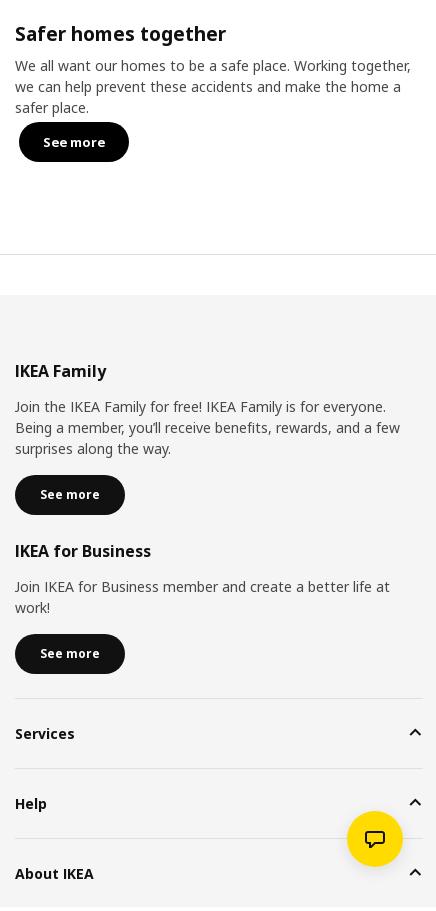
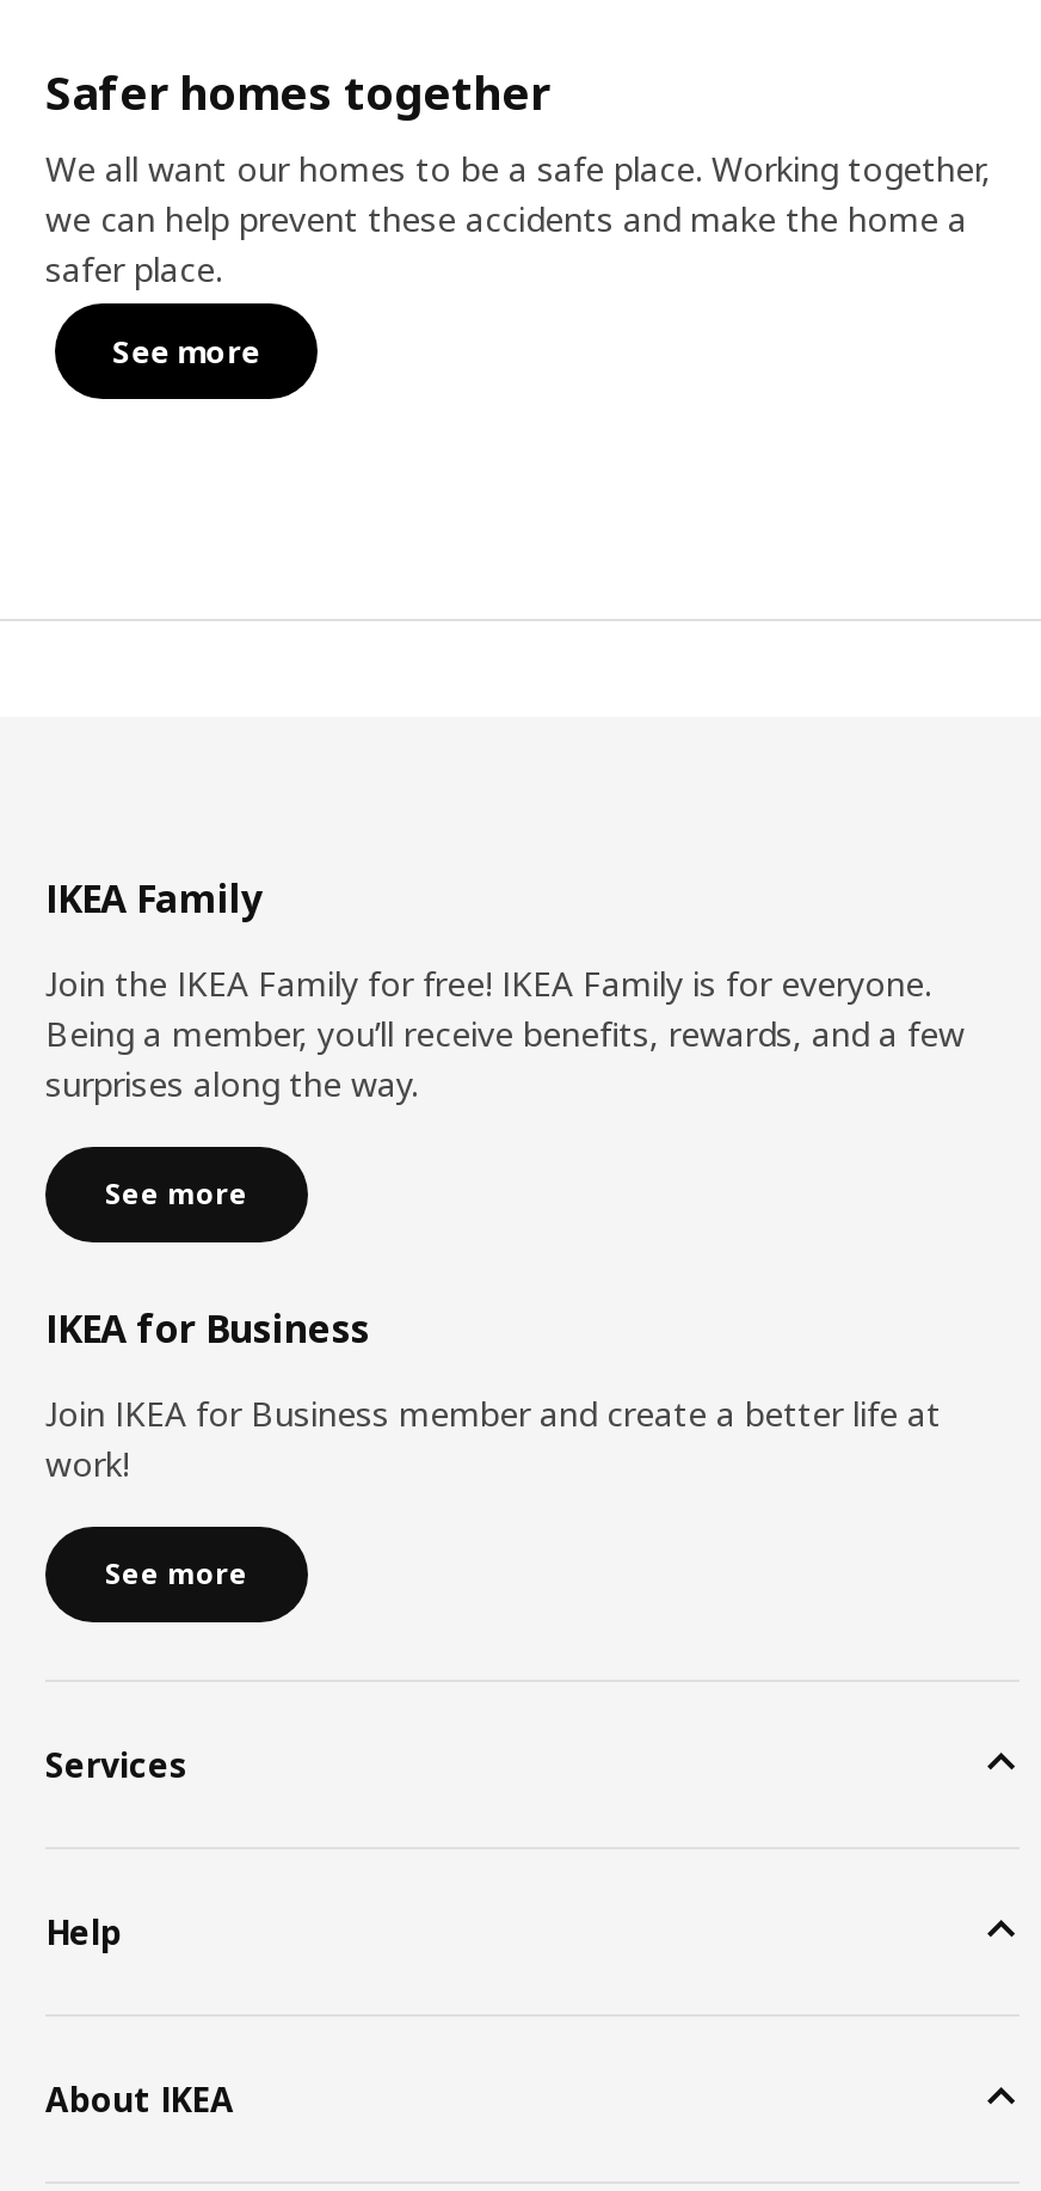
[346,810,404,868] [image] -> none

